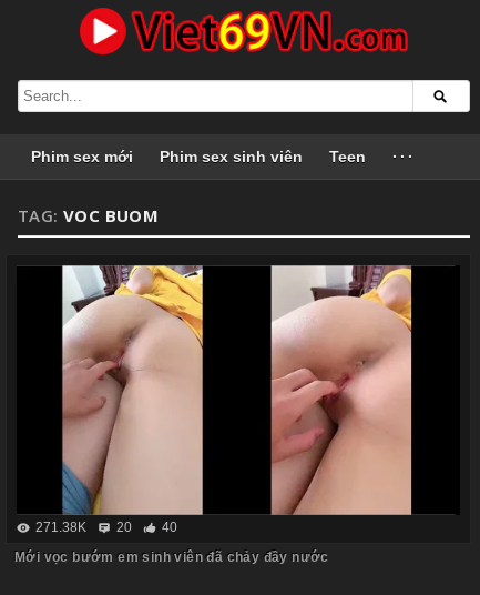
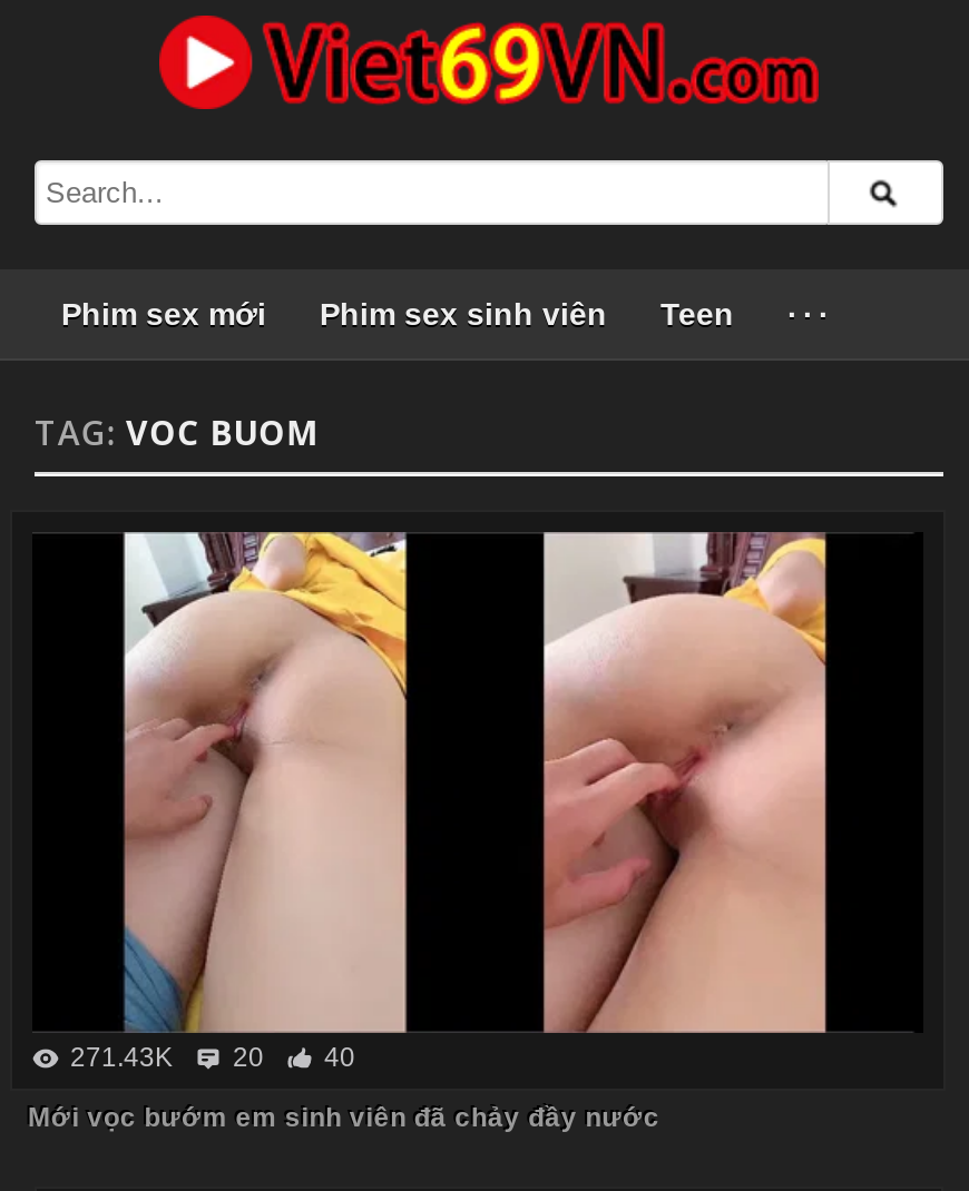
[35,520,177,535] 271.38K 20 40 -> [70,1042,355,1073] 271.43K 20 40

